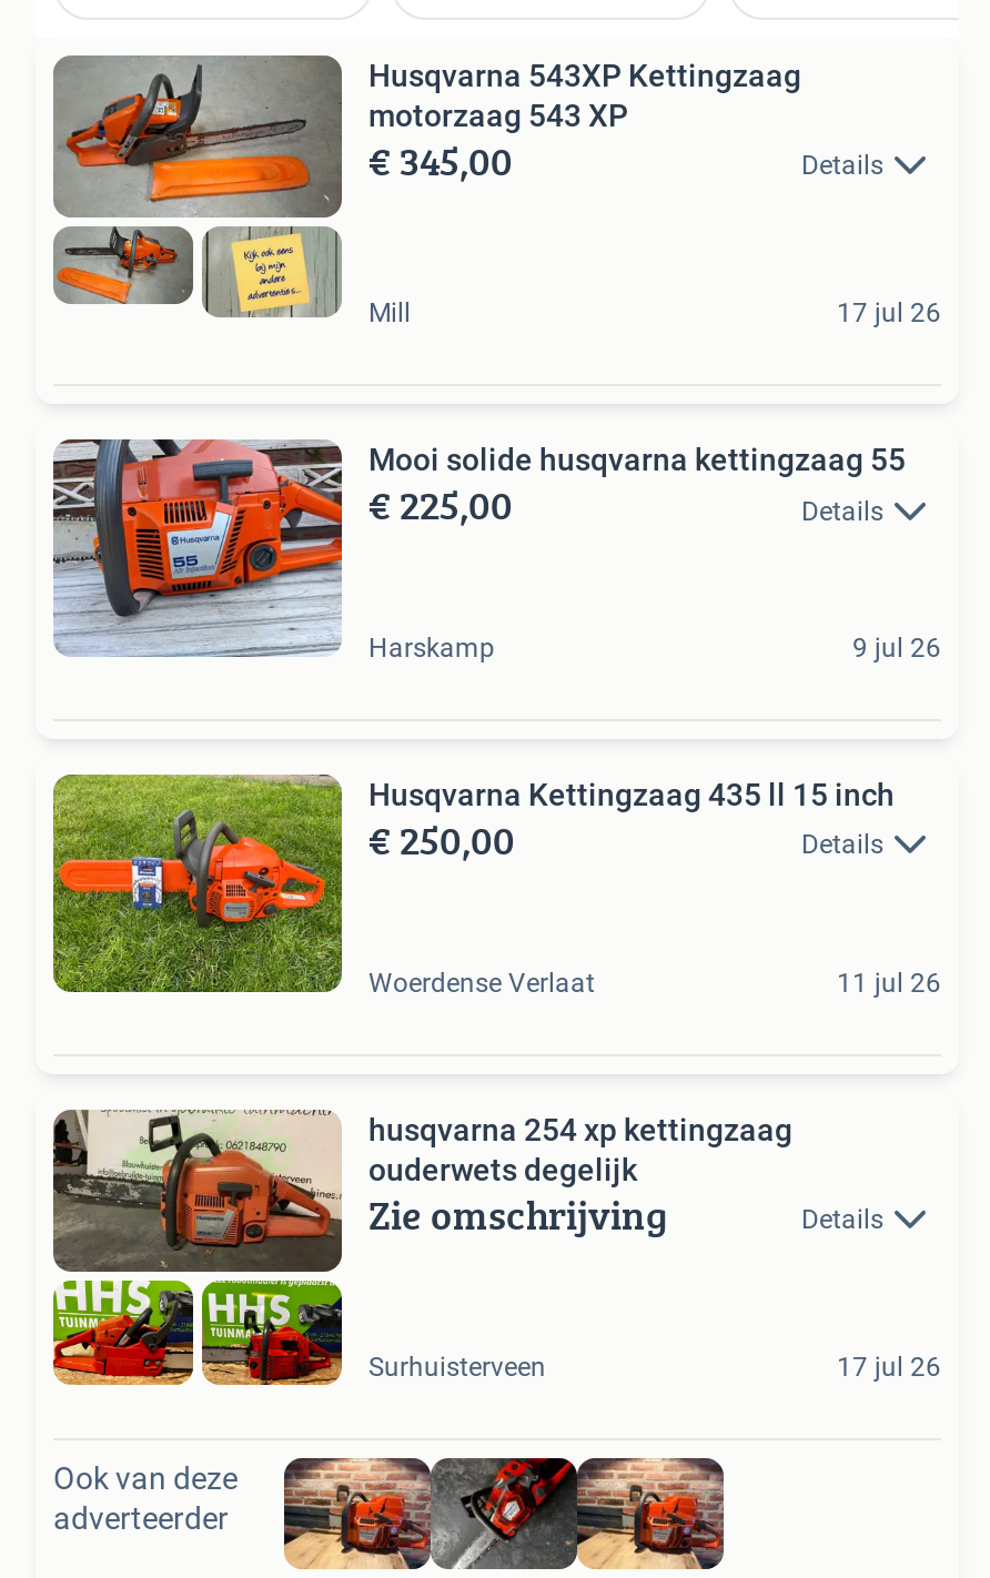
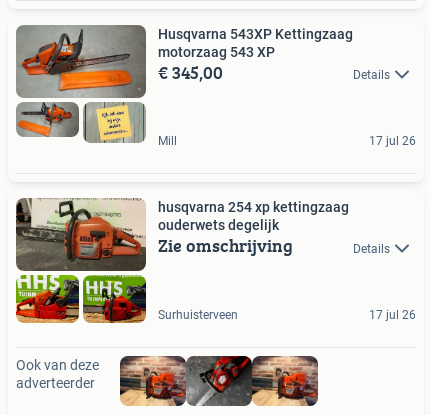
[53,437,906,657] [image] | Mooi solide husqvarna kettingzaag 55 | € 225,00 | Details -> none
[368,633,941,664] Harskamp | 9 jul 26 -> none
[51,772,895,994] [image] | Husqvarna Kettingzaag 435 ll 15 inch | € 250,00 | Details -> none
[368,967,941,998] Woerdense Verlaat | 11 jul 26 -> none

